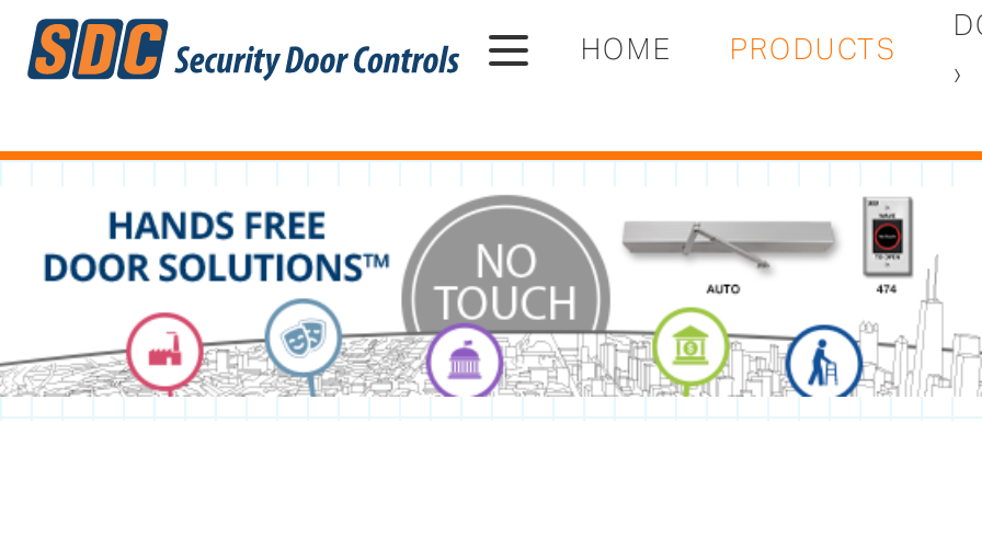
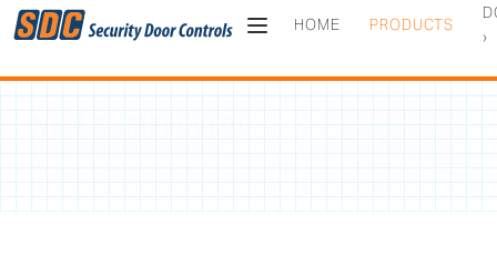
[7,193,975,399] [image] -> none

